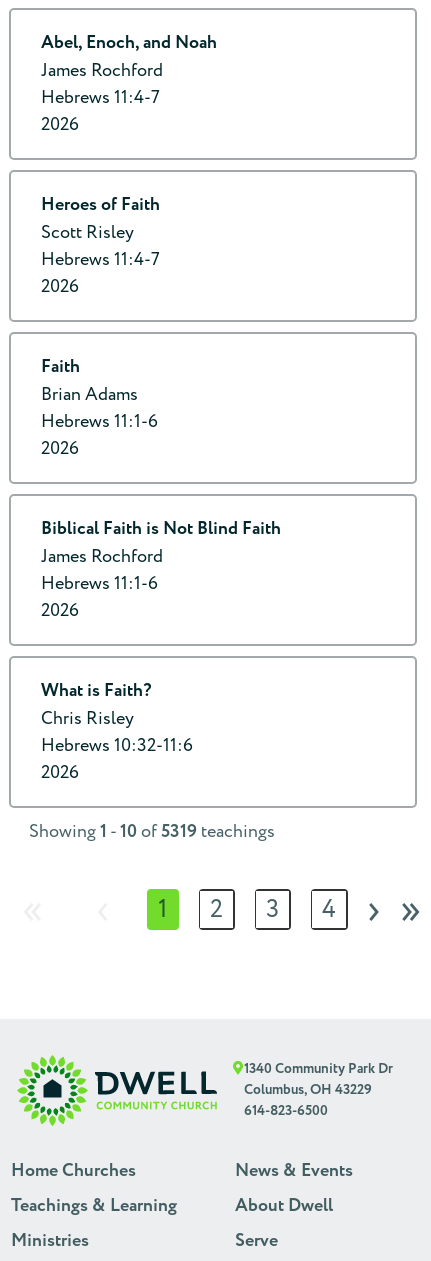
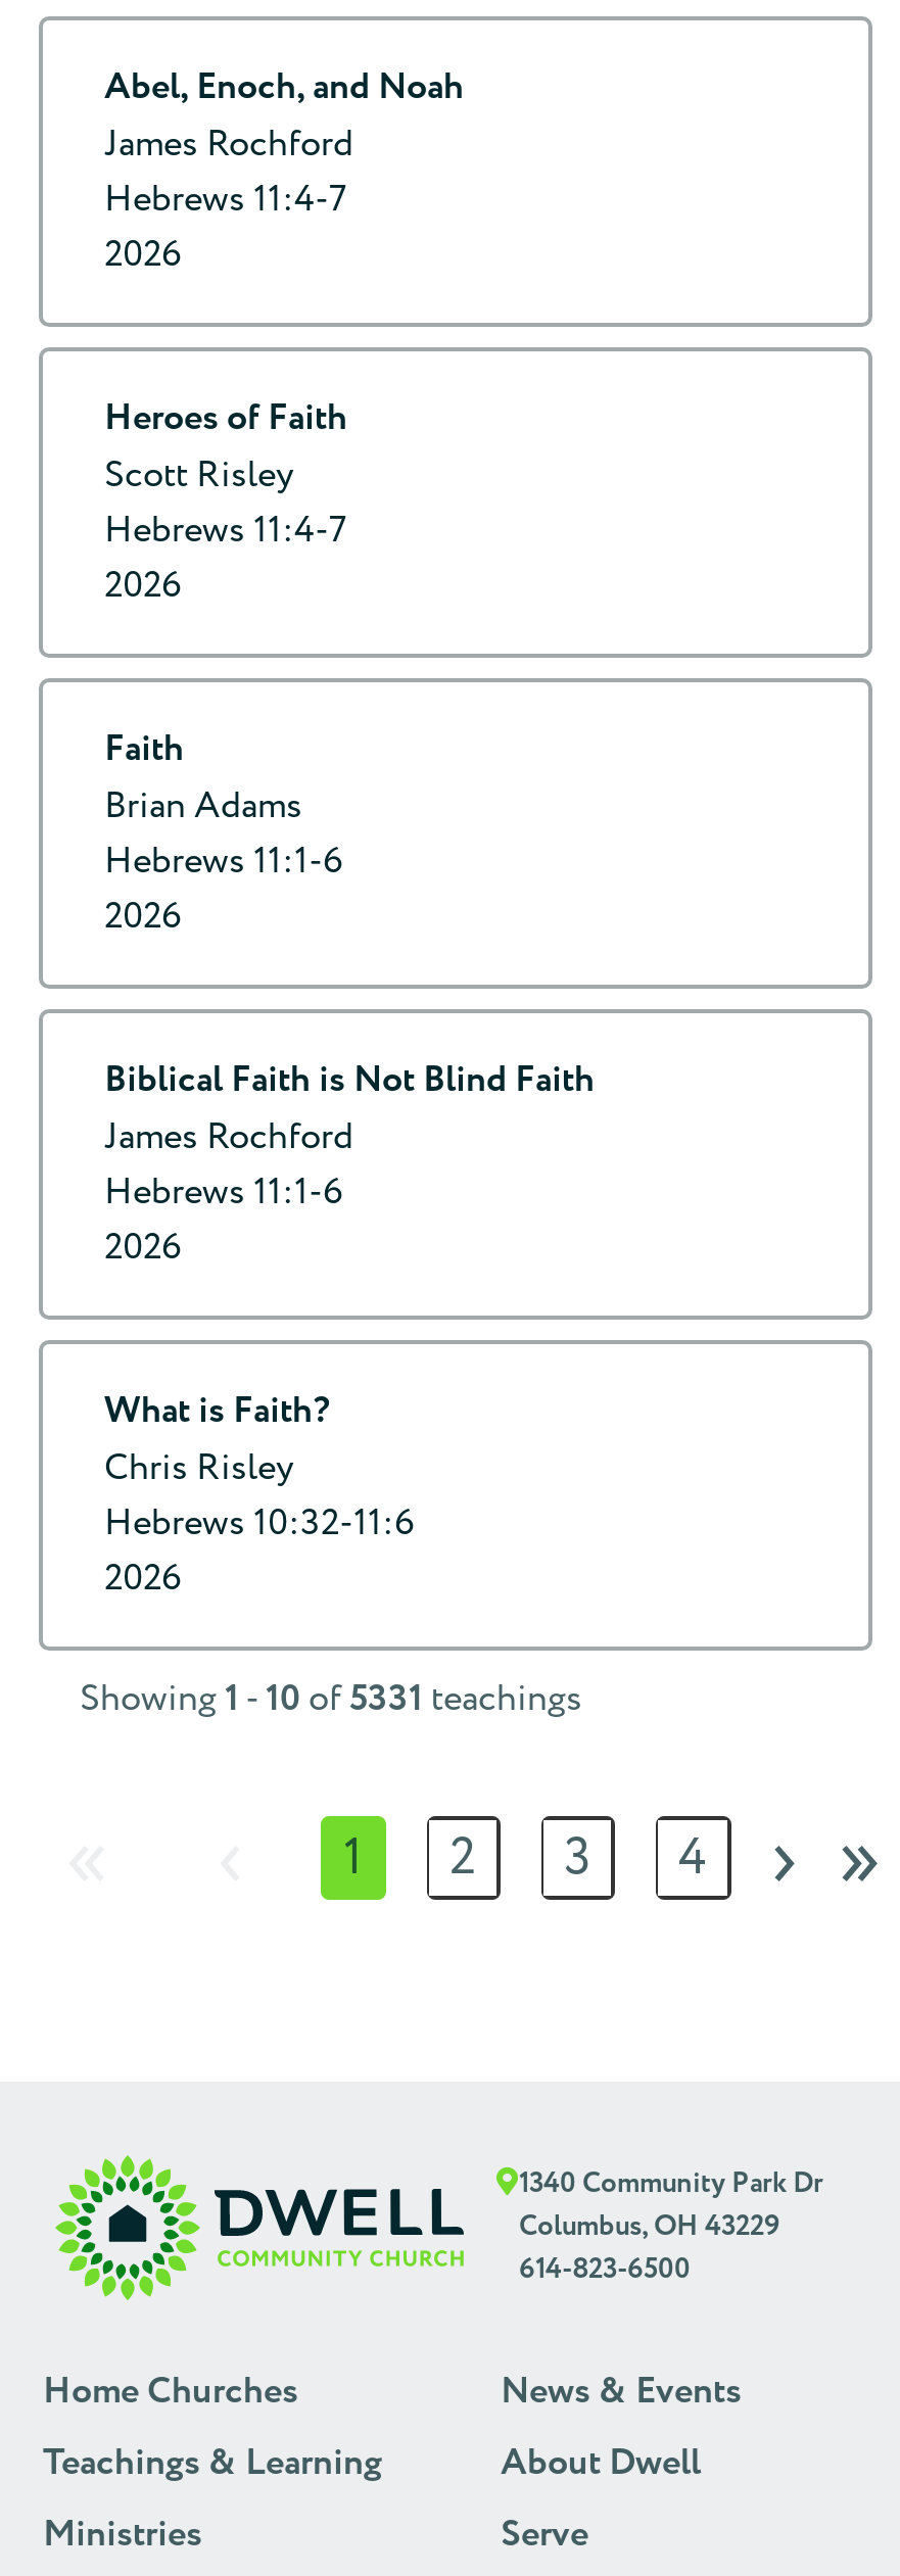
[29,819,275,845] Showing 1 - 10 of5319 teachings -> [80,1673,582,1726] Showing 1 - 10 of5331 teachings

